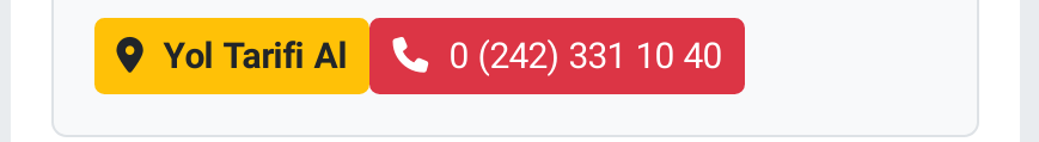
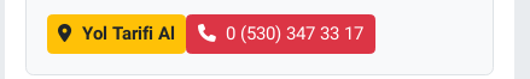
[449,34,721,77] 0 (242) 331 10 40 -> [226,23,364,45] 0 (530) 347 33 17

